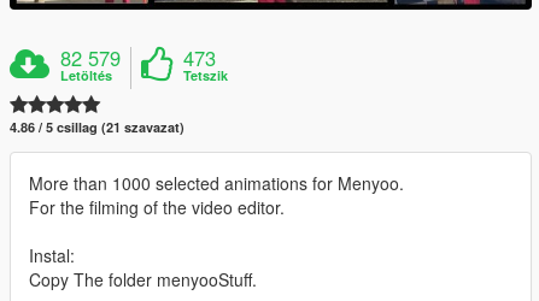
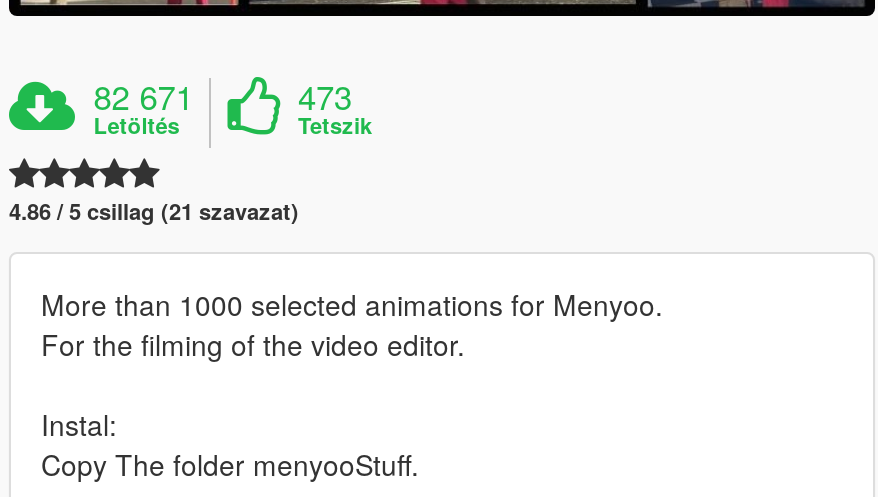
[61,43,121,72] 82 579 -> [93,71,193,119] 82 671

